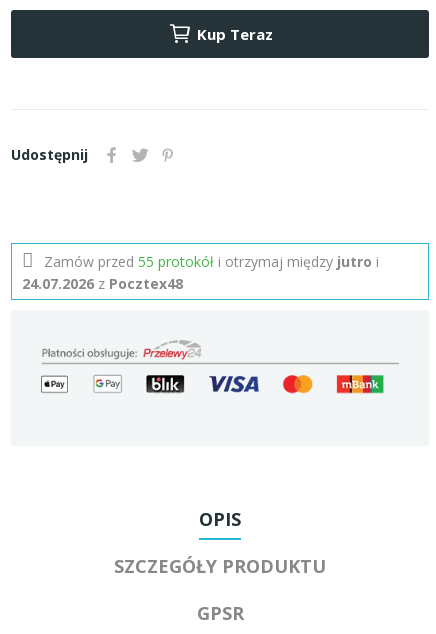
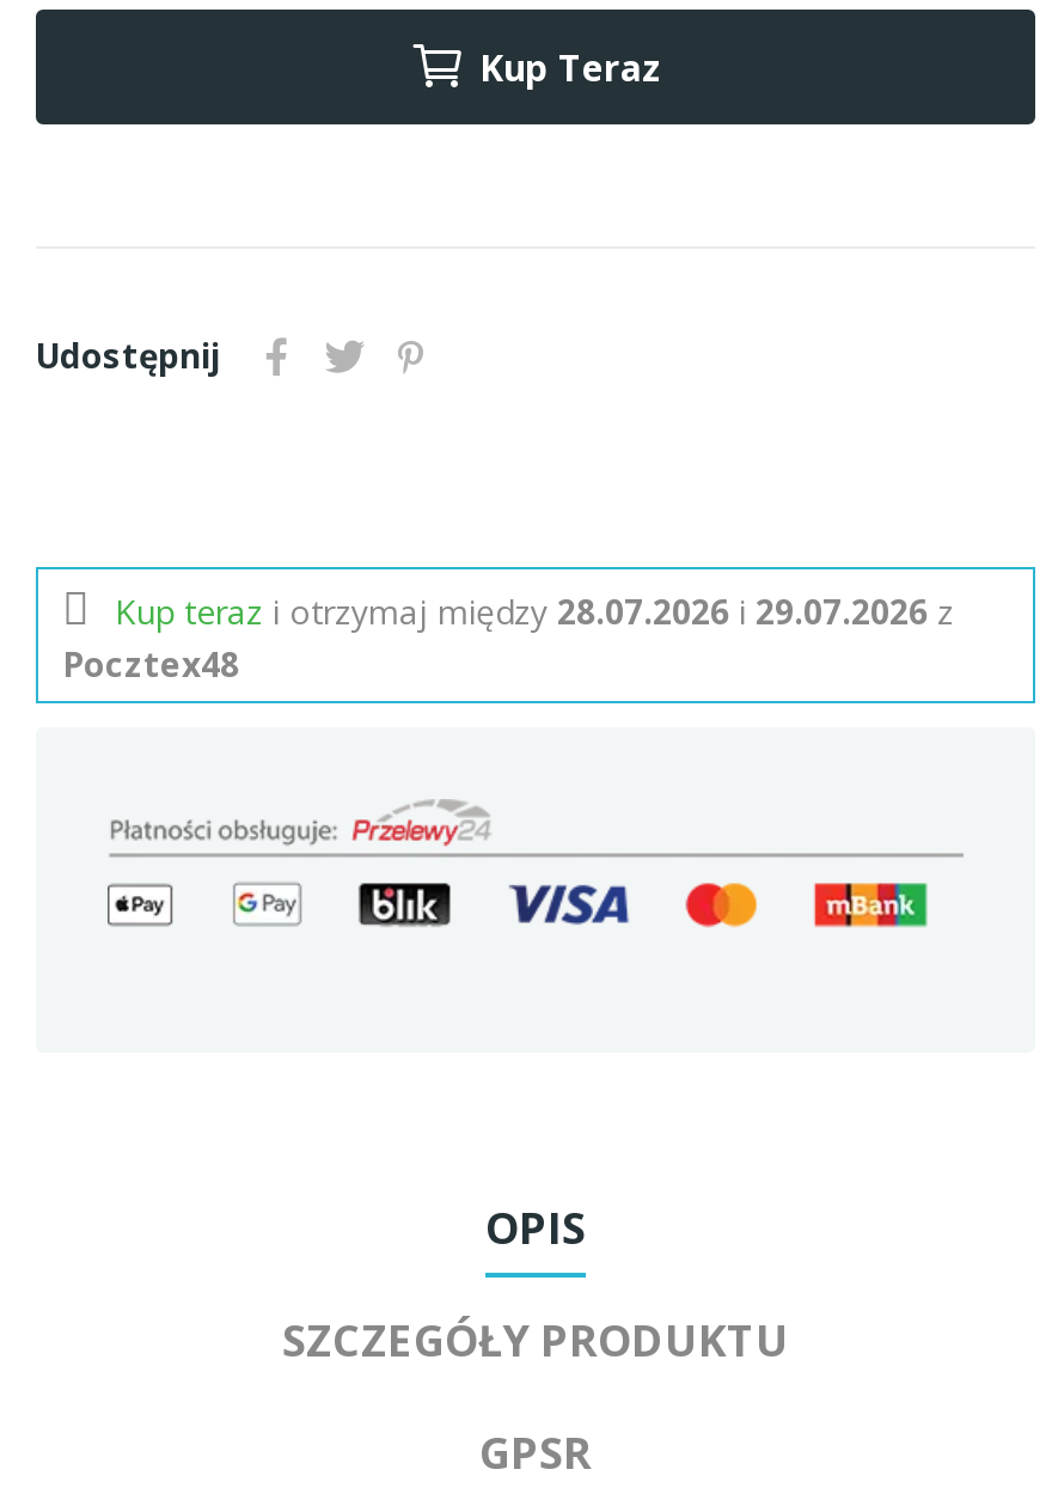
[22,251,379,292] Zamów przed 55 protokół i otrzymaj między jutro i | 24.07.2026 z Pocztex48 -> [62,587,954,685] Kup teraz i otrzymaj między 28.07.2026 i 29.07.2026 z | Pocztex48

